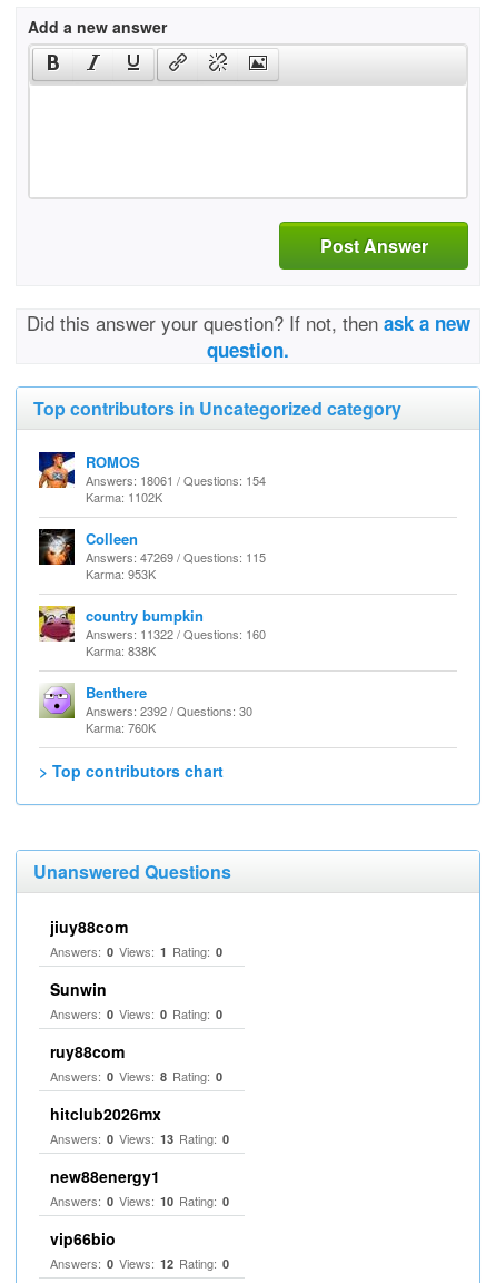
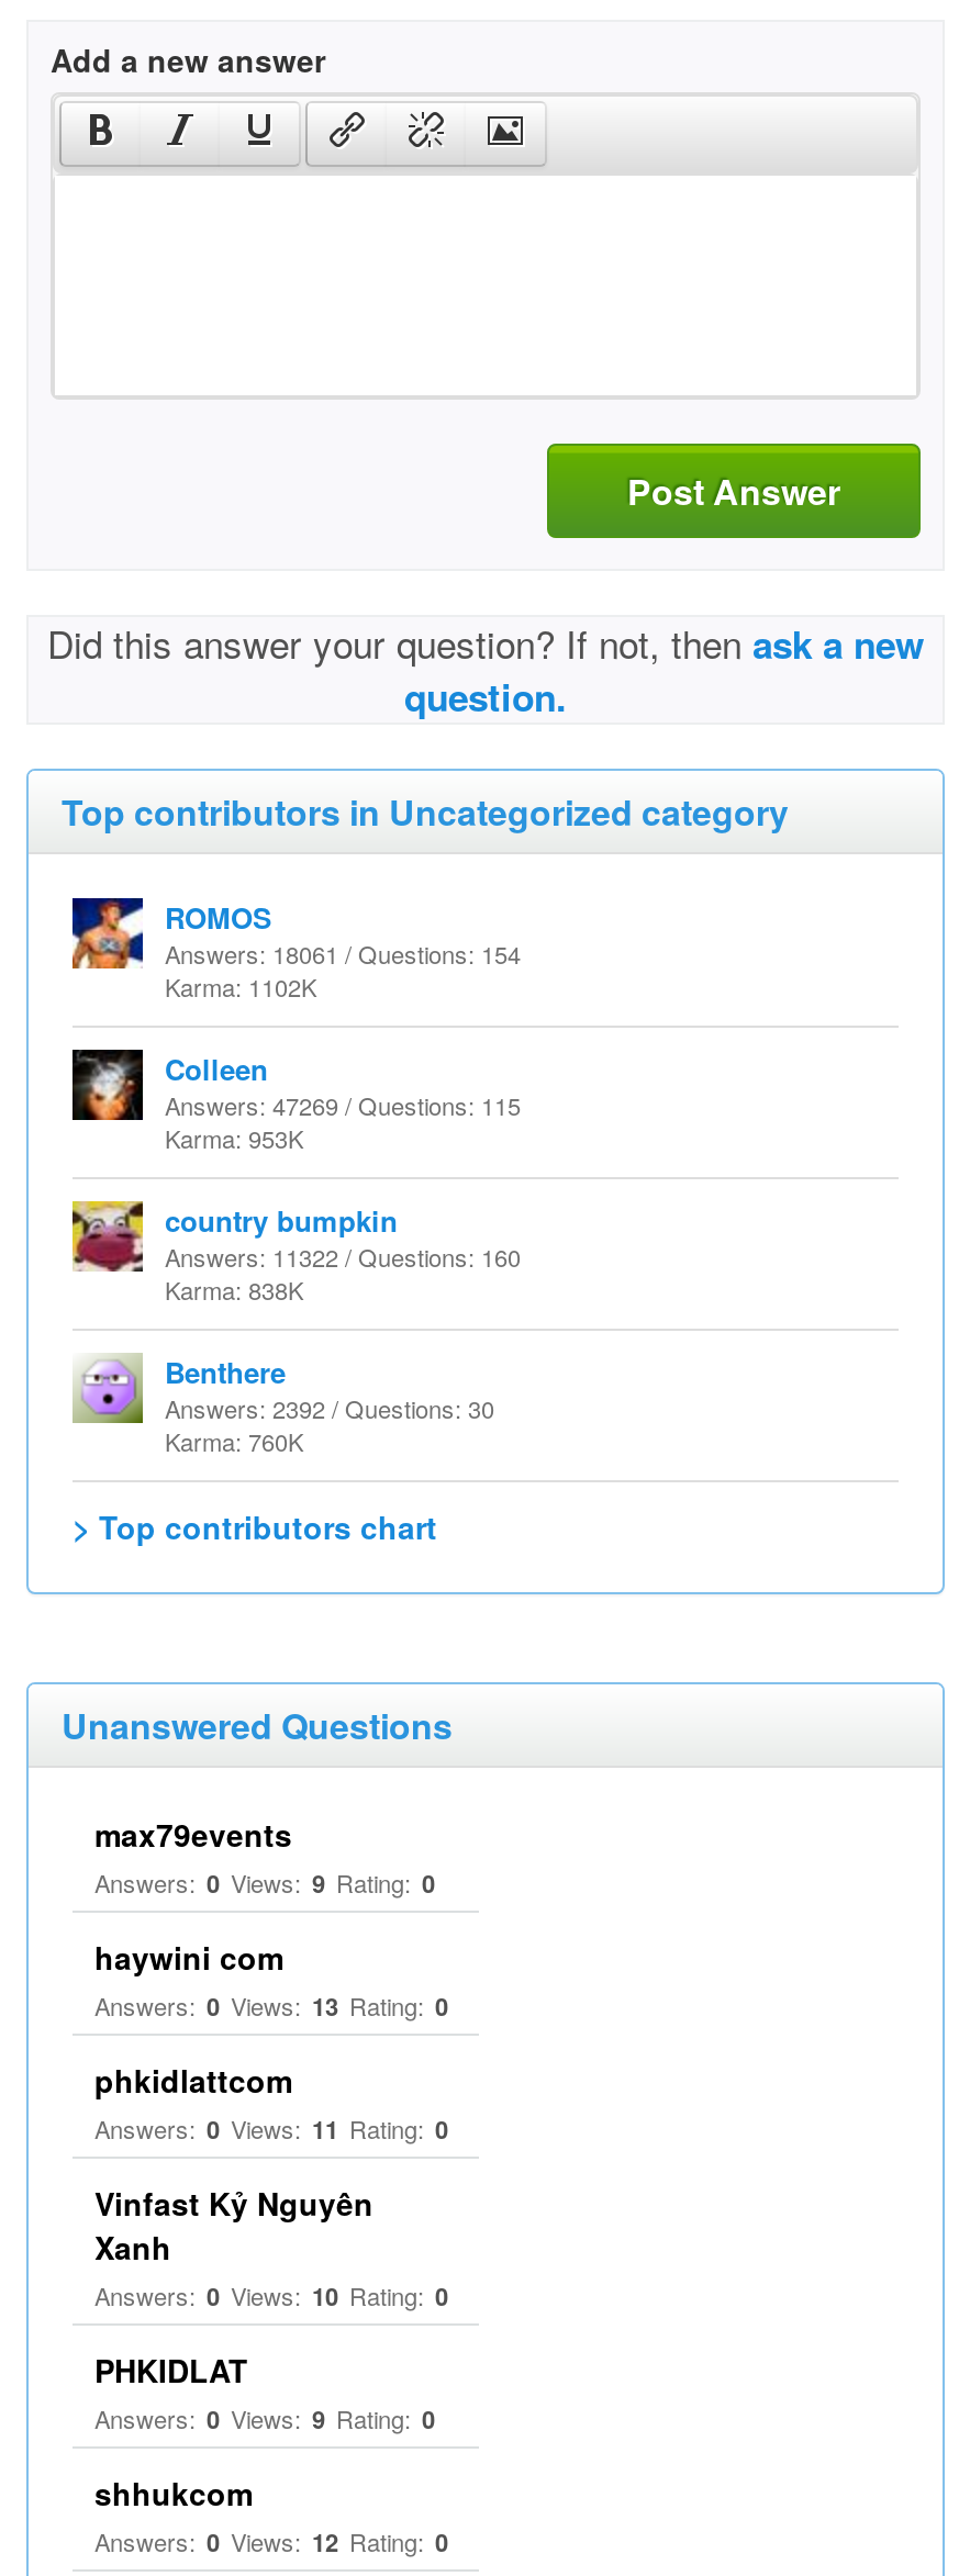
[50,915,222,1125] jiuy88com | Answers: 0 Views: 1 Rating: 0 | Sunwin | Answers: 0 Views: 0 Rating: 0 | ruy88com | Answers: 0 Views: 8 Rating: 0 | hitclub2026mx -> [94,1812,435,1979] max79events | Answers: 0 Views: 9 Rating: 0 | haywini com
moved [50,1129,229,1147] -> [94,1987,448,2023]: Answers: 0 Views: 13 Rating: 0
[50,1165,160,1187] new88energy1 -> [94,2058,448,2269] phkidlattcom | Answers: 0 Views: 11 Rating: 0 | Vinfast Kỷ Nguyên | Xanh
moved [50,1192,229,1209] -> [94,2277,448,2312]: Answers: 0 Views: 10 Rating: 0
[50,1227,116,1250] vip66bio -> [94,2348,435,2515] PHKIDLAT | Answers: 0 Views: 9 Rating: 0 | shhukcom

